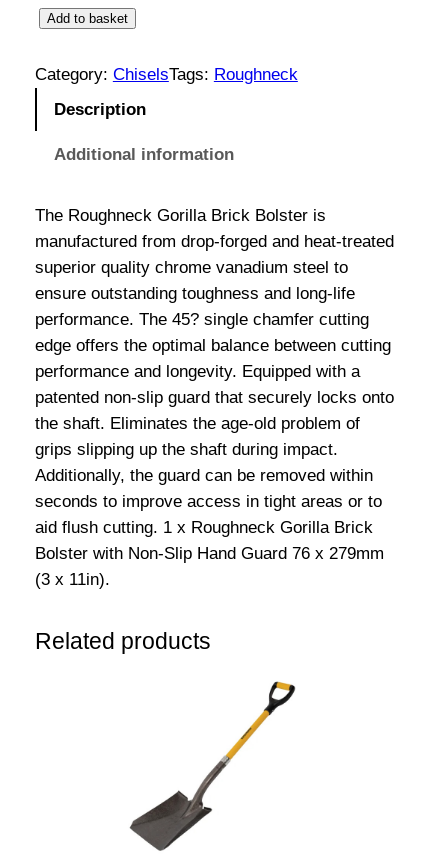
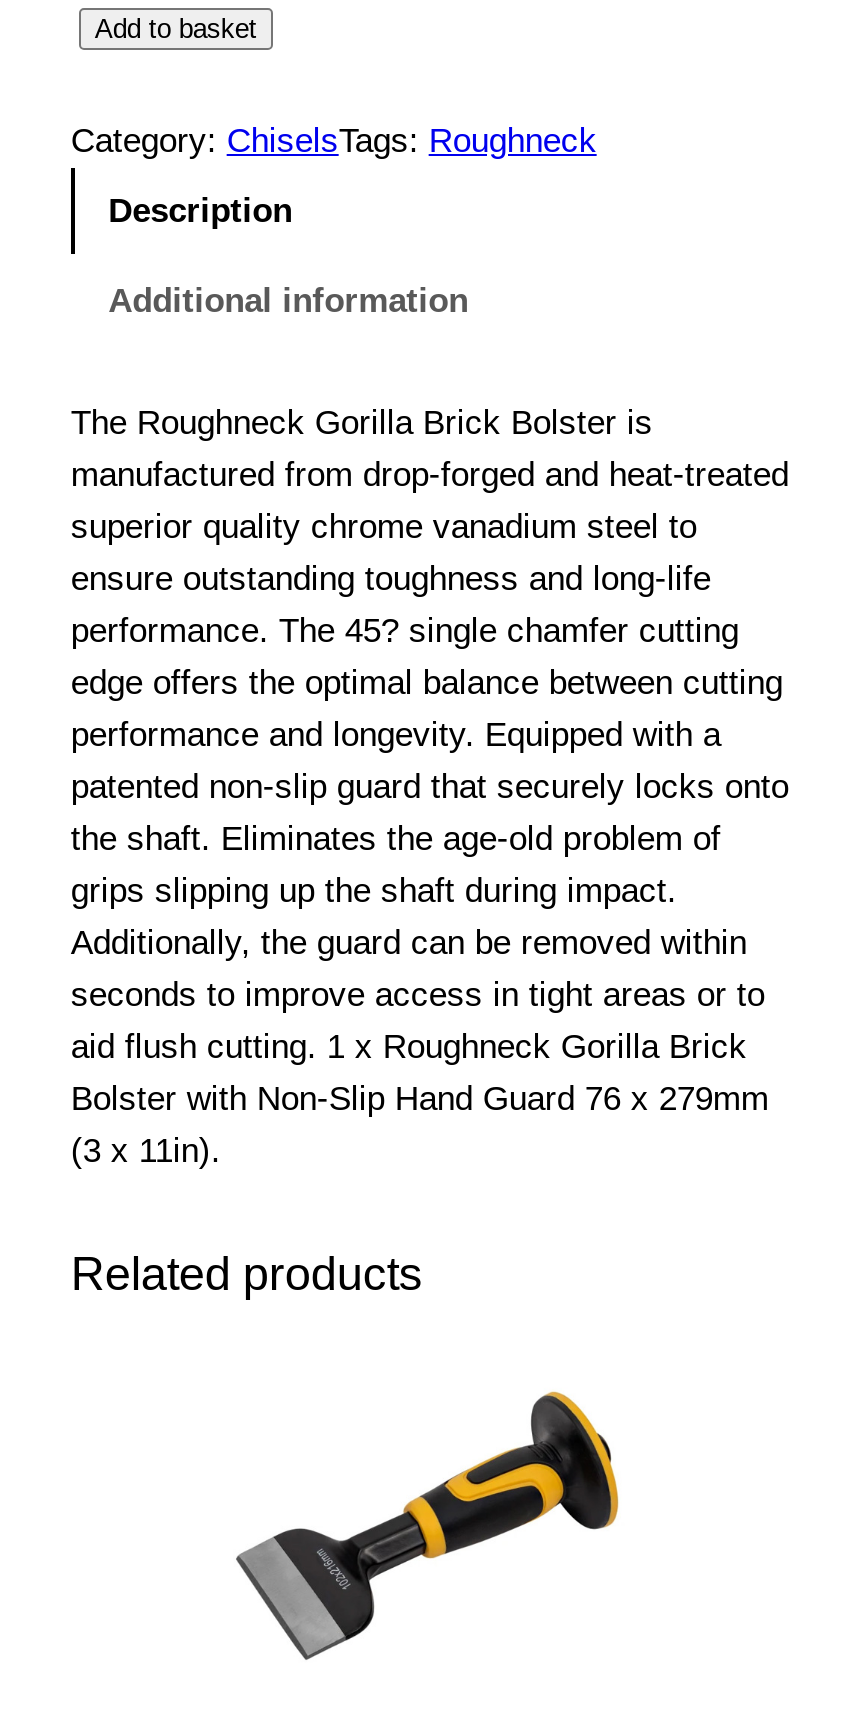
[118,680,309,852] [image] -> [235,1356,621,1694] [image]

